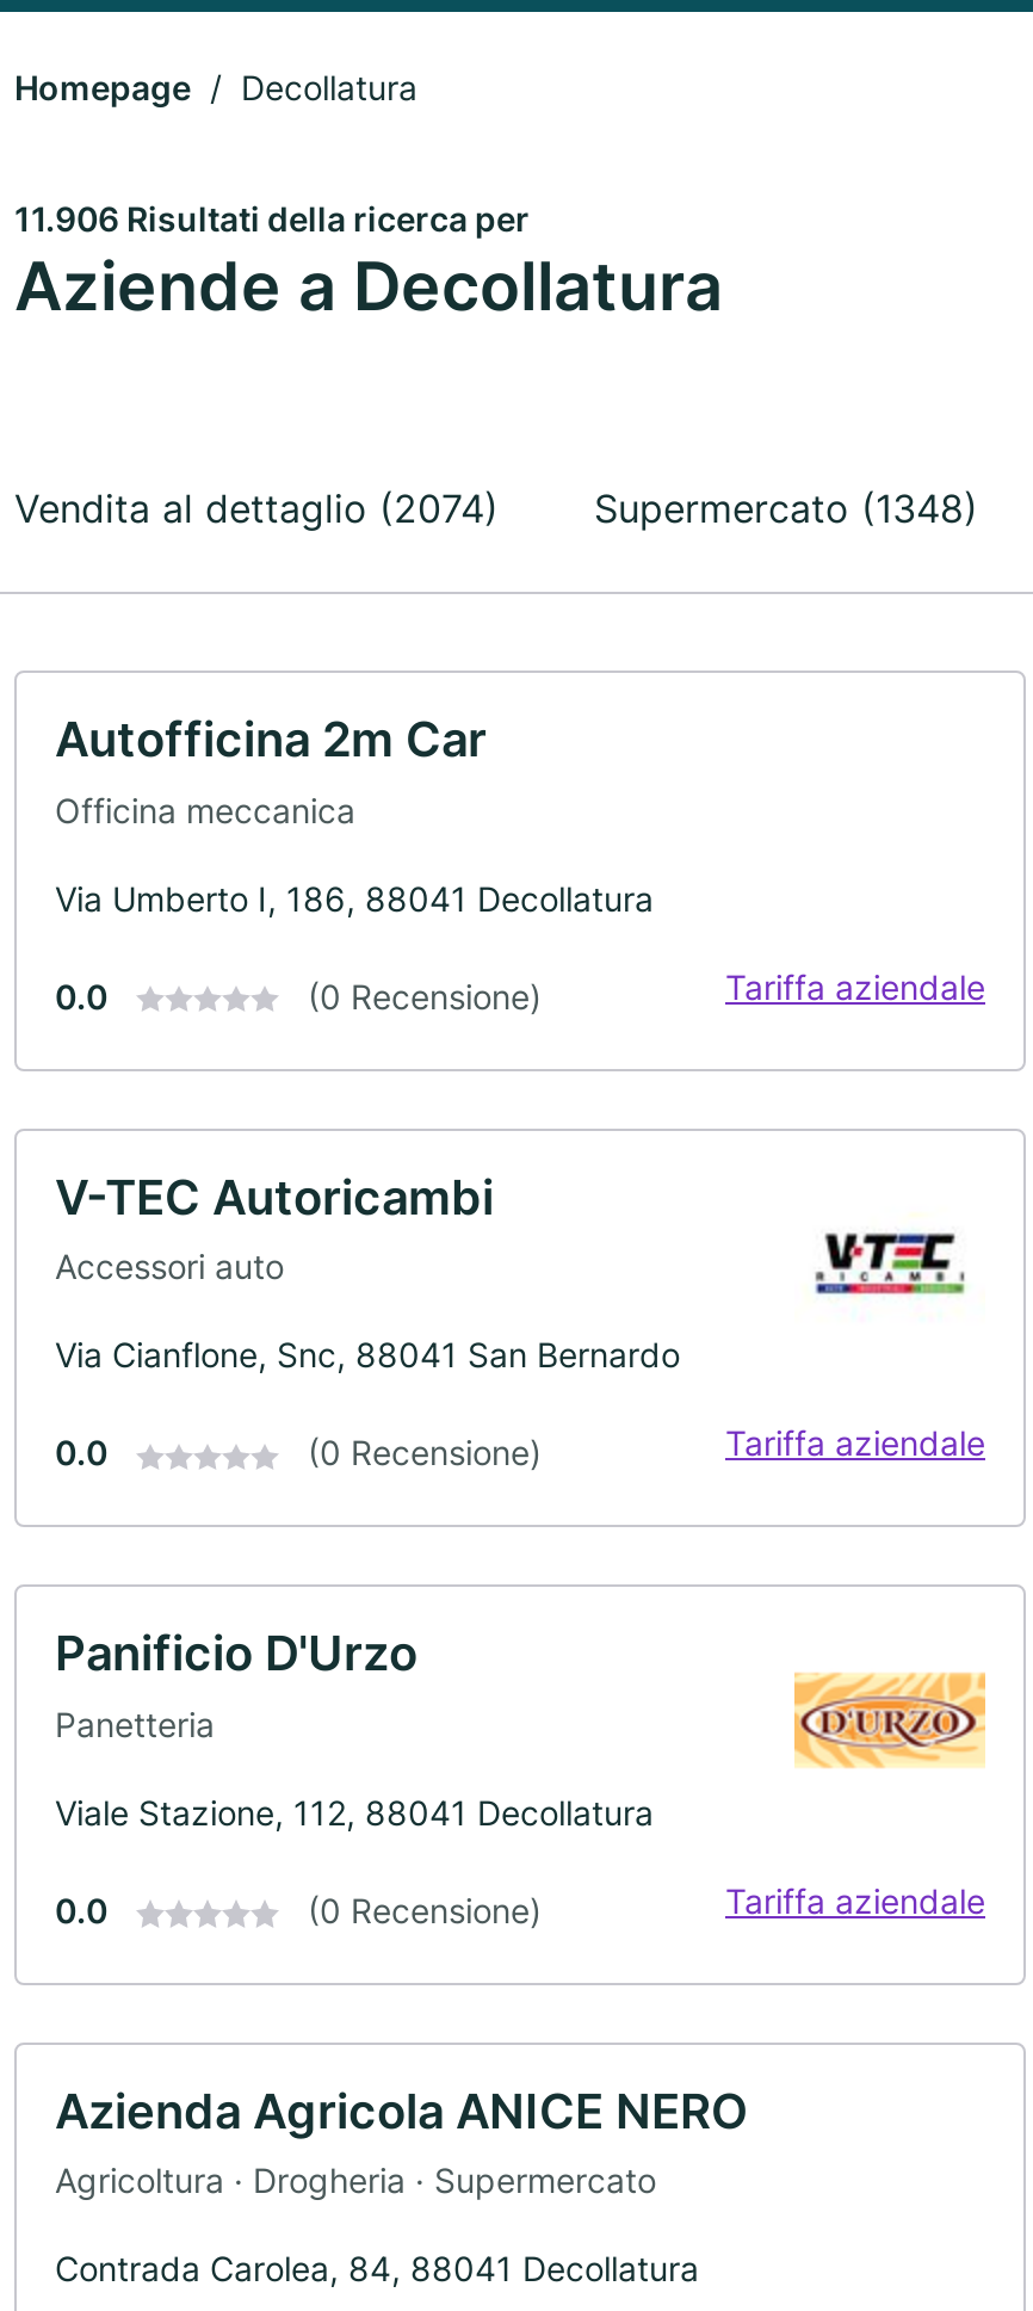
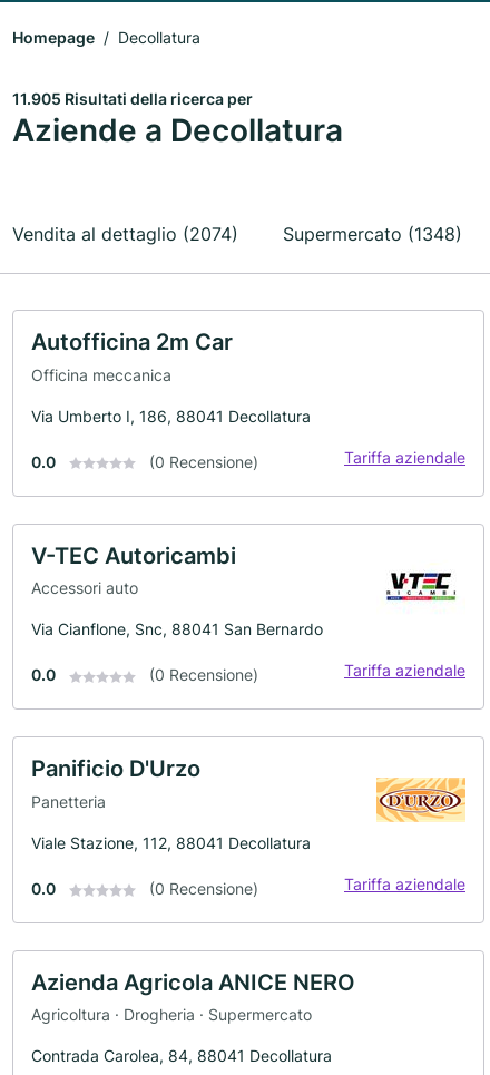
[14,198,530,239] 11.906 Risultati della ricerca per -> [12,89,253,108] 11.905 Risultati della ricerca per

